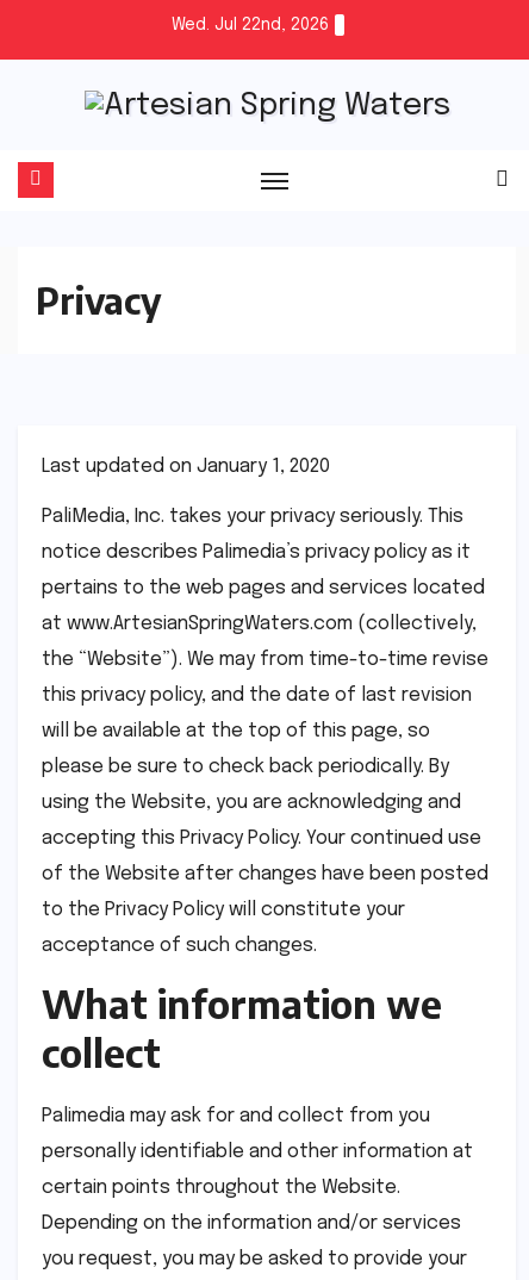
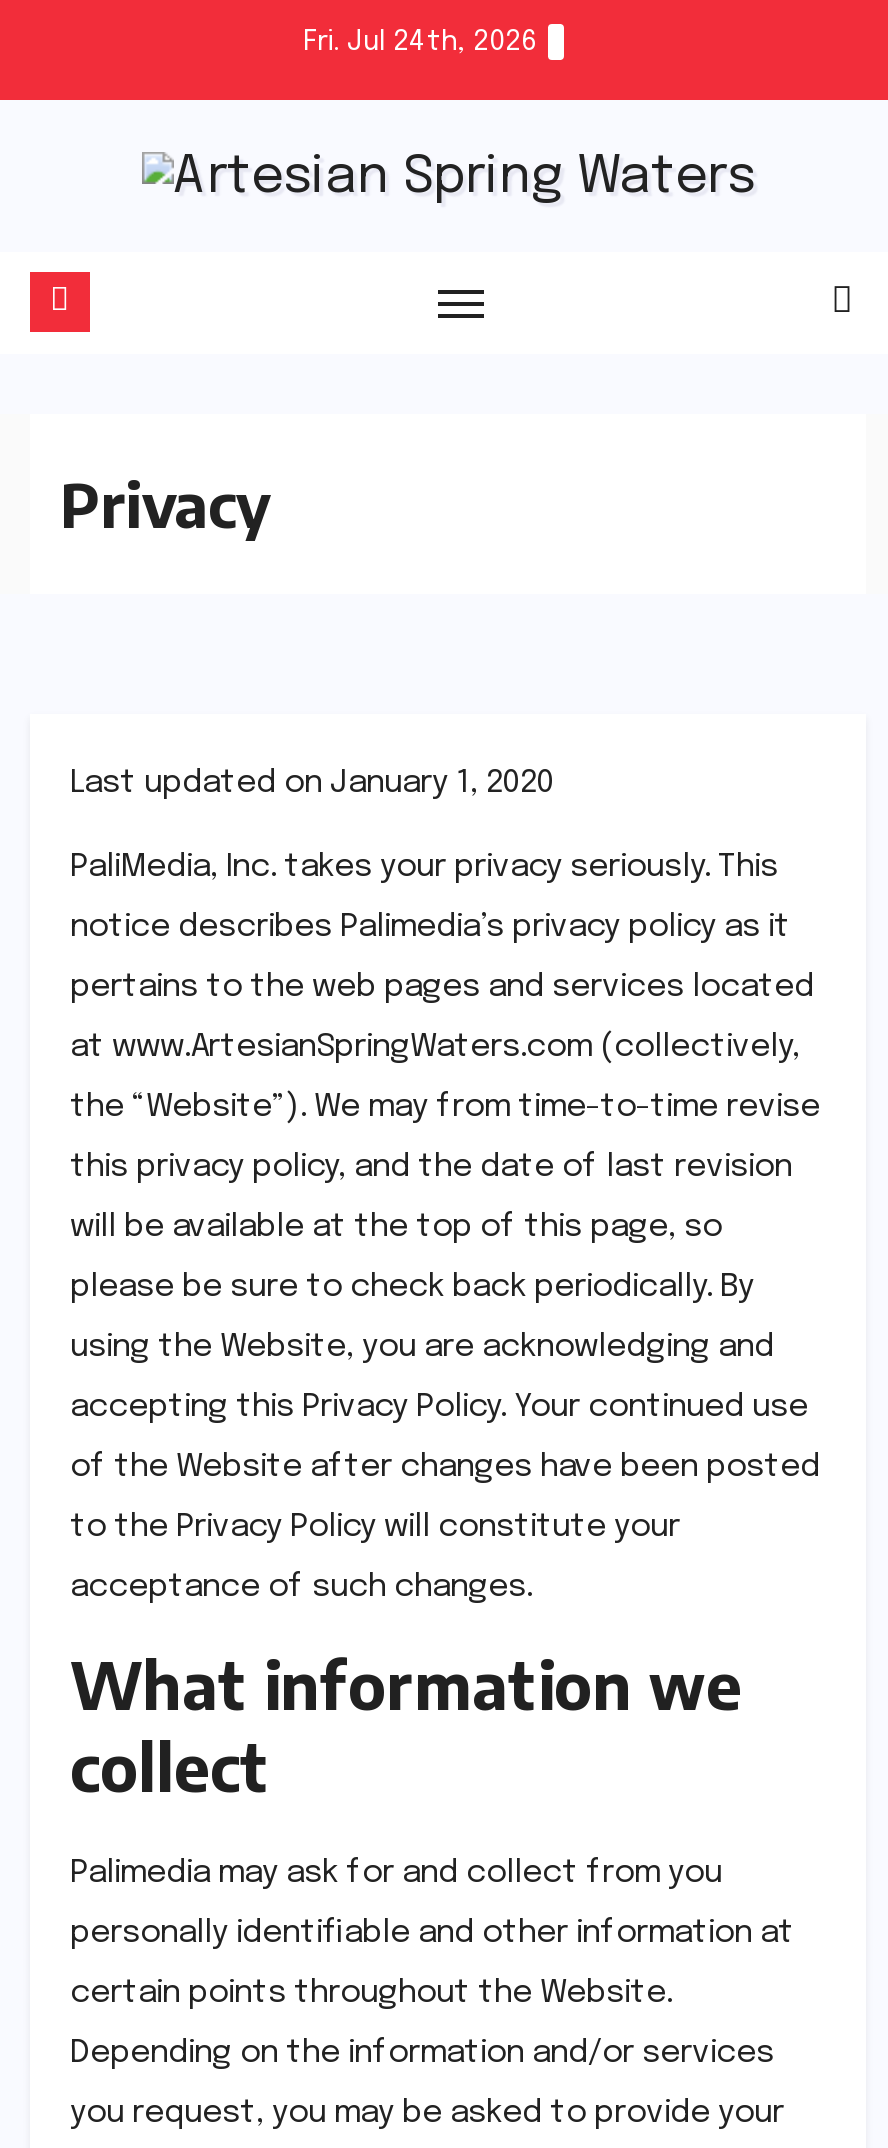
[172,17,329,33] Wed. Jul 22nd, 2026 -> [303,28,537,56] Fri. Jul 24th, 2026

